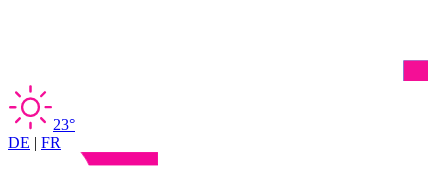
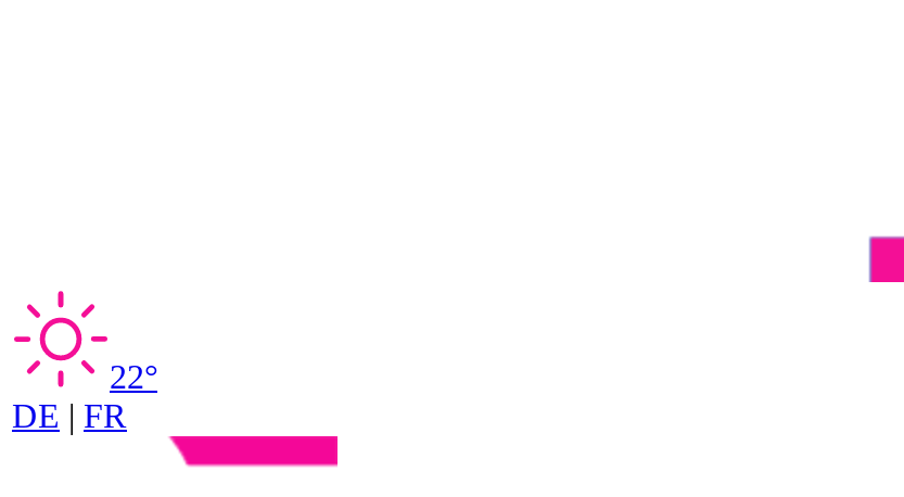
[53,116,75,133] 23° -> [110,358,157,395] 22°

